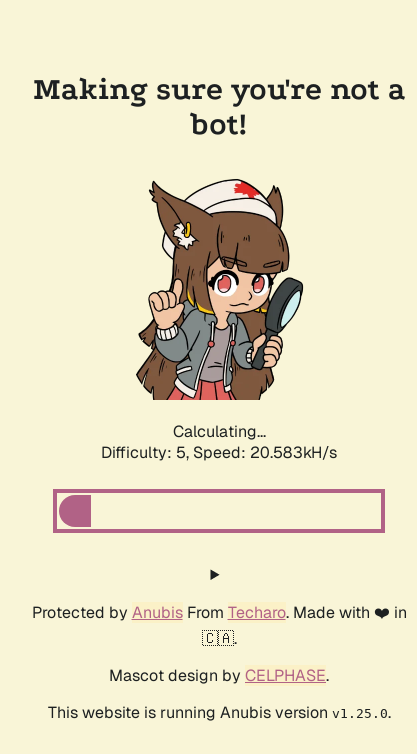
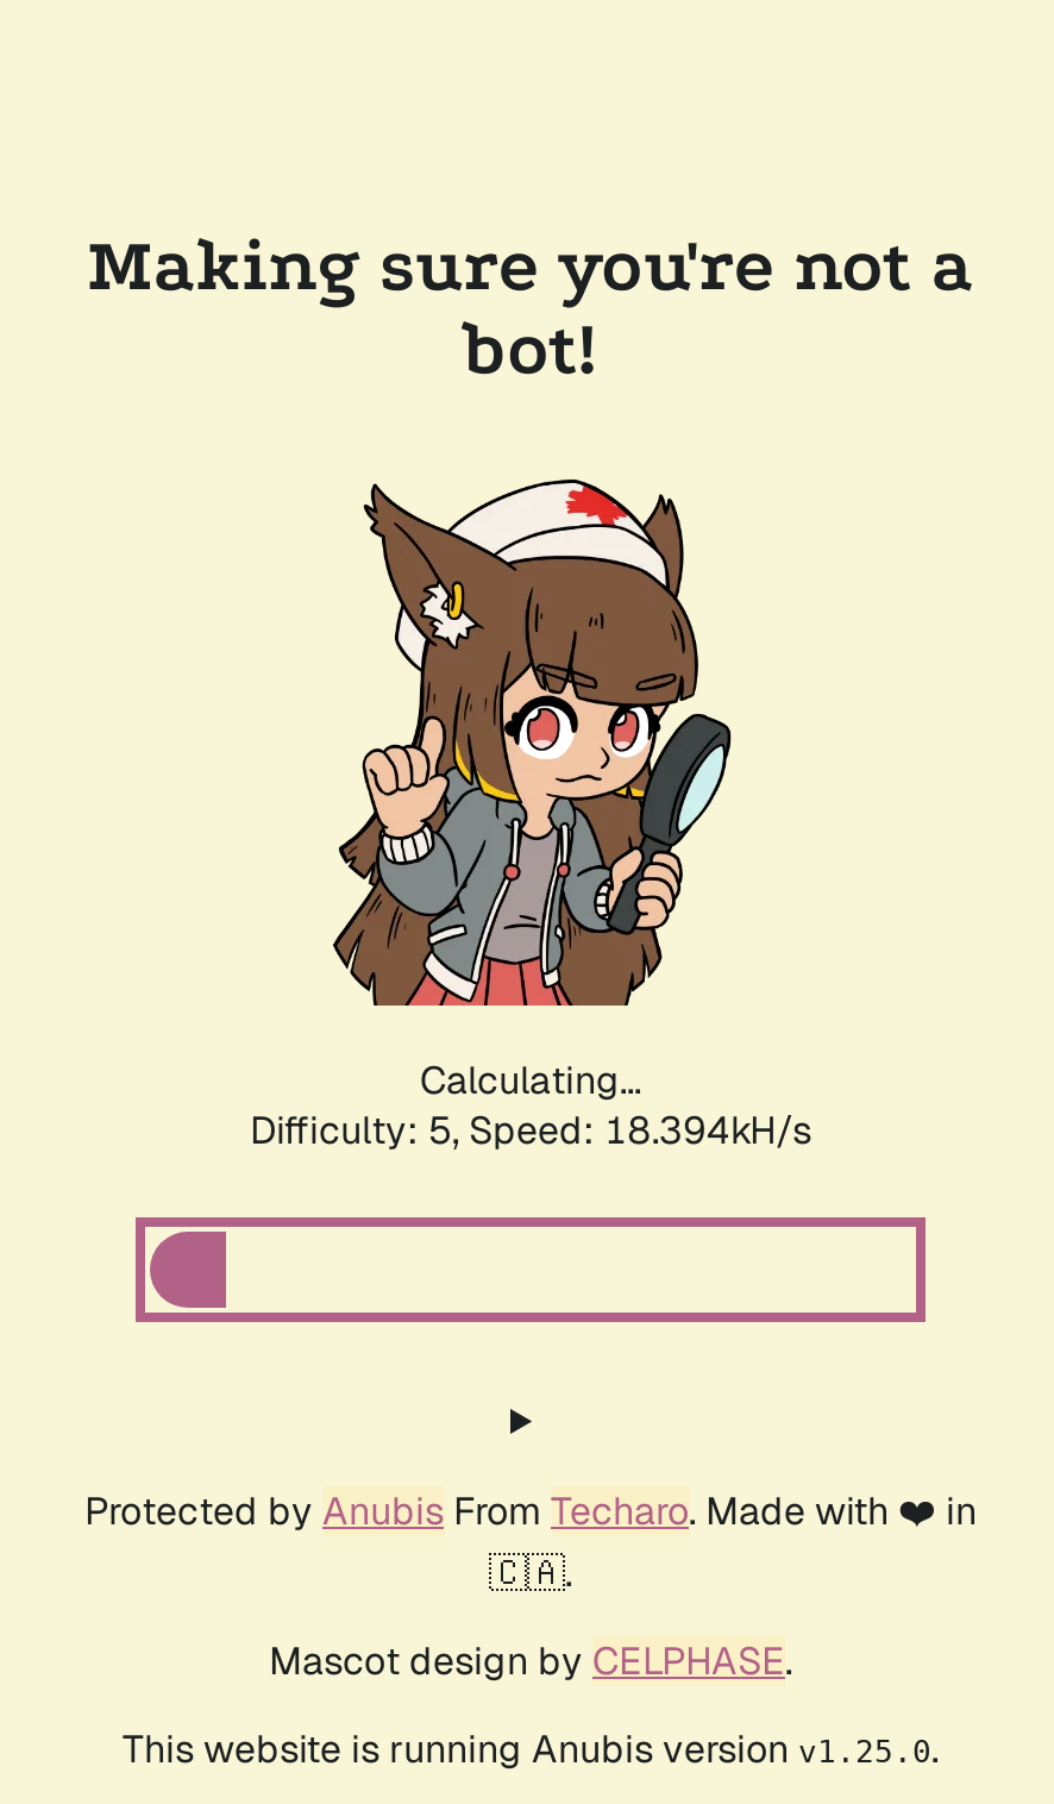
[101,442,337,463] Difficulty: 5, Speed: 20.583kH/s -> [250,1105,811,1155] Difficulty: 5, Speed: 18.394kH/s

